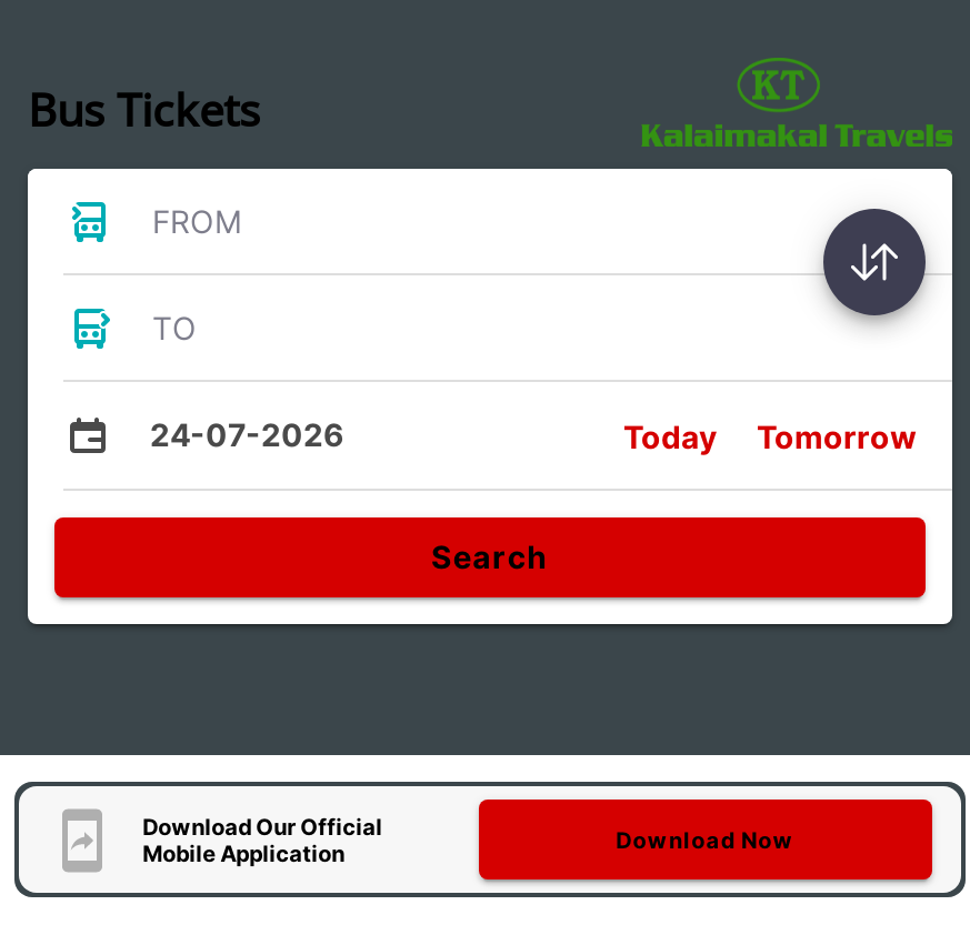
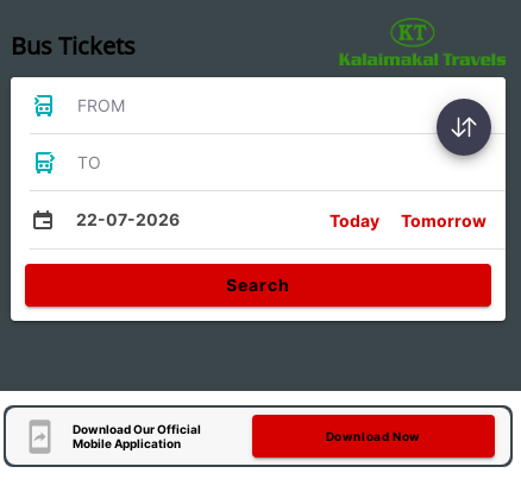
[150,415,343,453] 24-07-2026 -> [76,209,180,229] 22-07-2026

